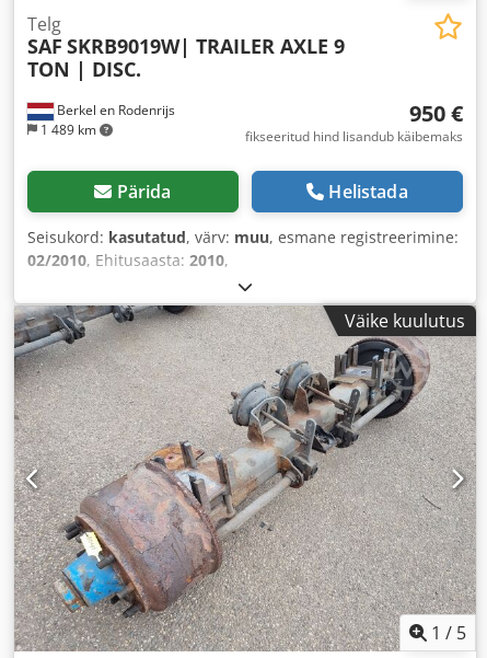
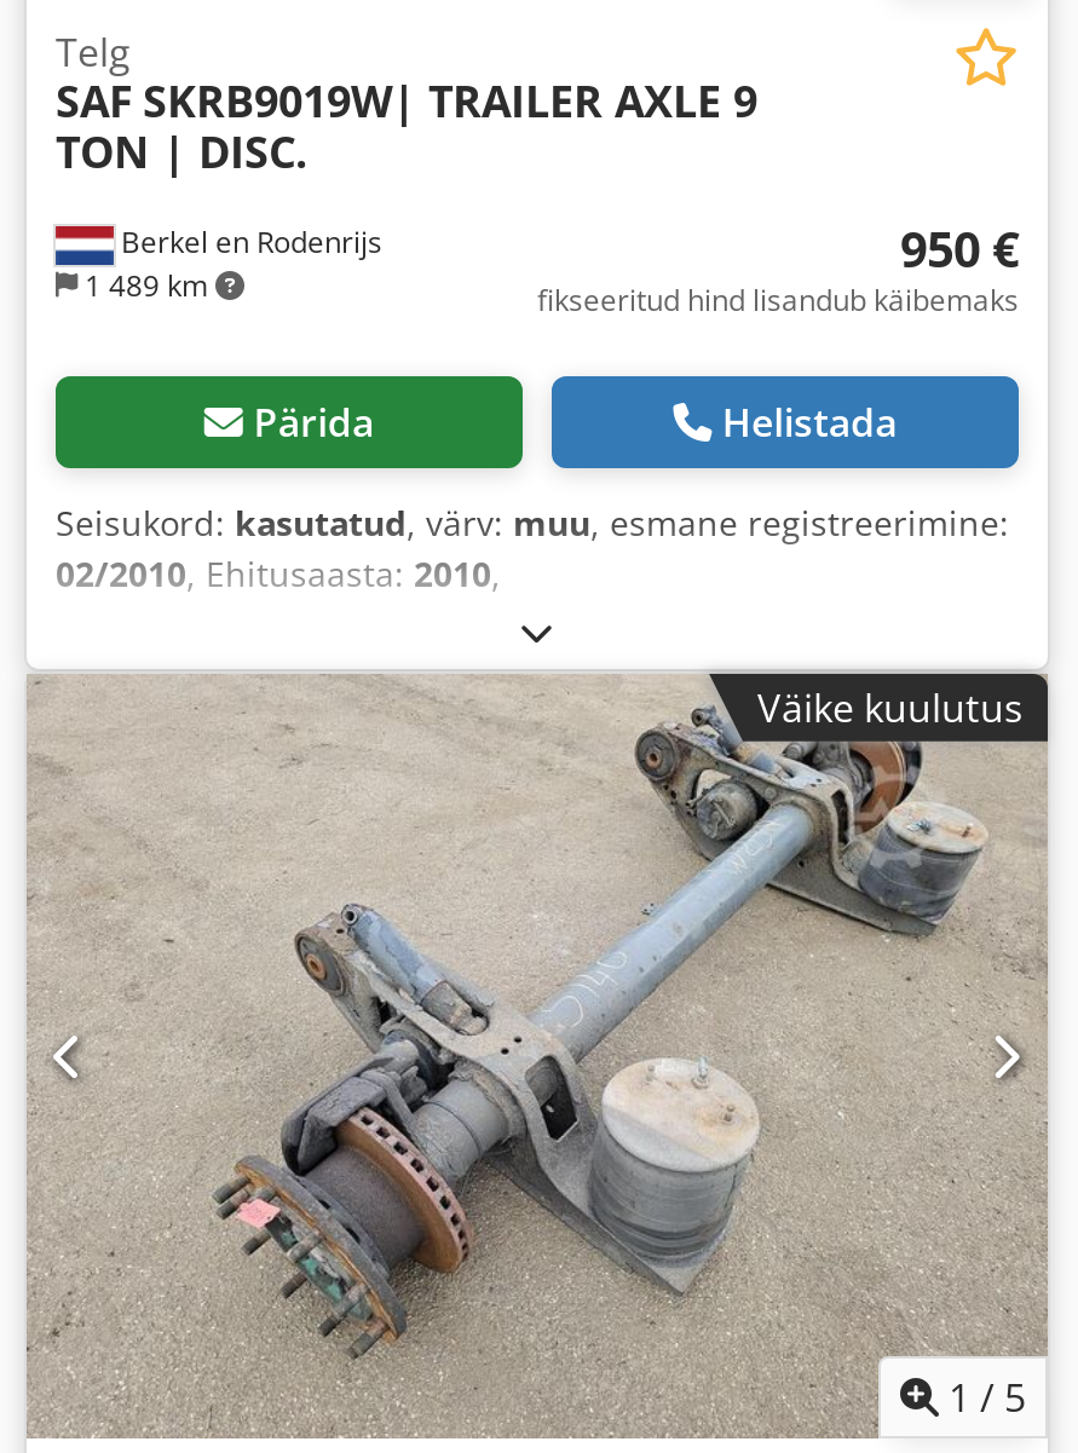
[14,304,474,650] [image] -> [29,674,1045,1436] [image]

